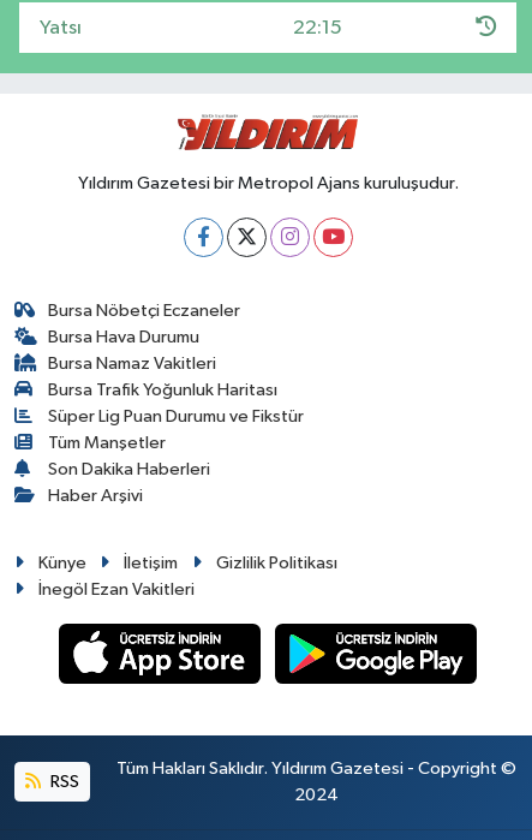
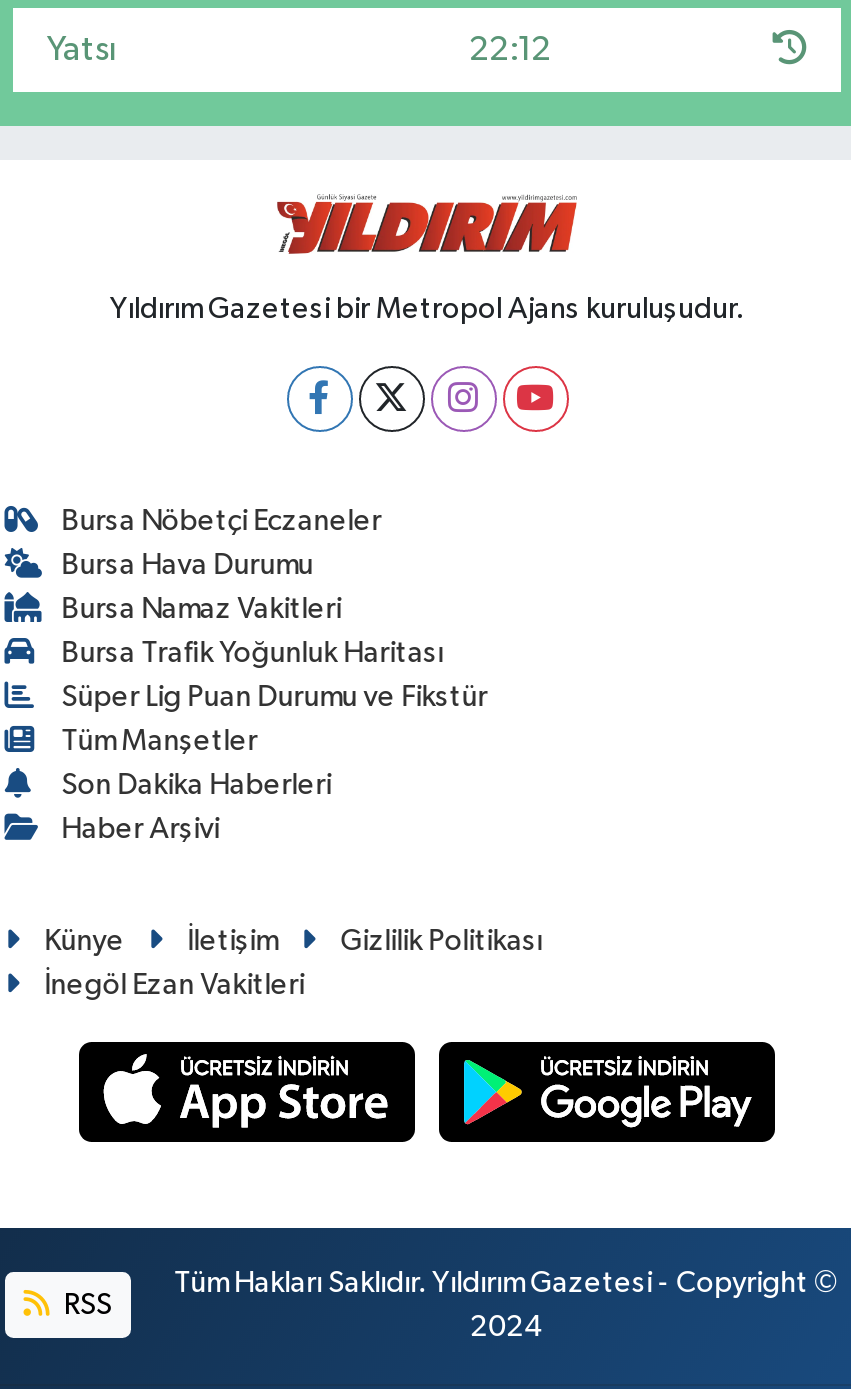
[293,18,342,38] 22:15 -> [469,34,551,68] 22:12

